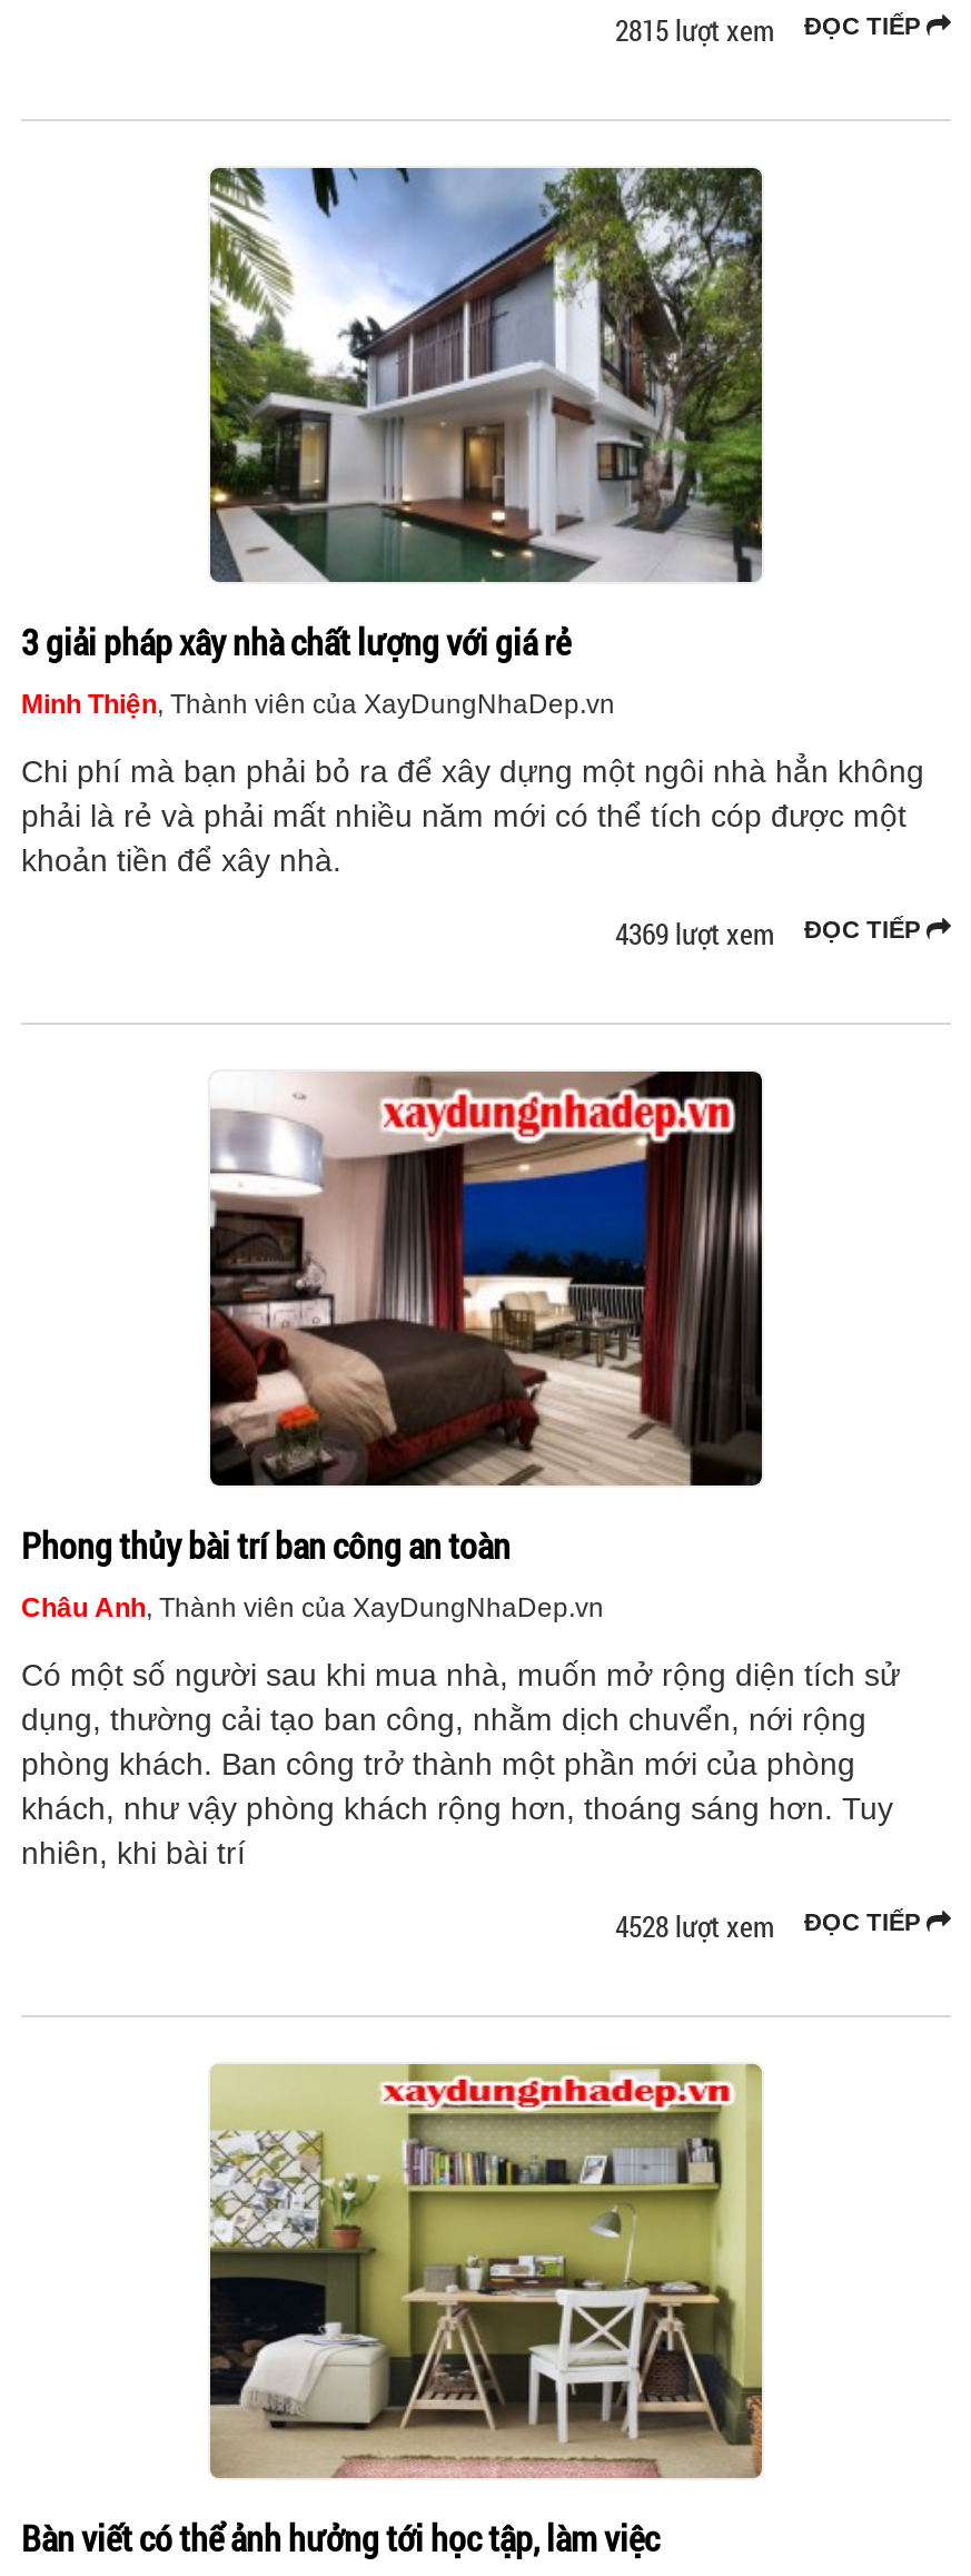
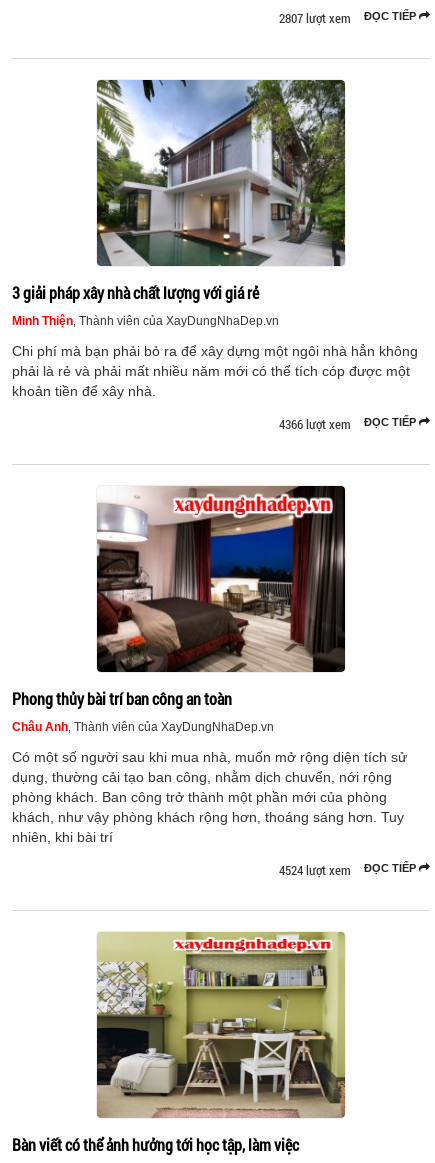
[615,10,927,50] 2815 lượt xem ĐỌC TIẾP -> [279,9,419,27] 2807 lượt xem ĐỌC TIẾP
[615,914,927,954] 4369 lượt xem ĐỌC TIẾP -> [279,415,419,433] 4366 lượt xem ĐỌC TIẾP
[615,1906,927,1946] 4528 lượt xem ĐỌC TIẾP -> [279,861,419,879] 4524 lượt xem ĐỌC TIẾP

